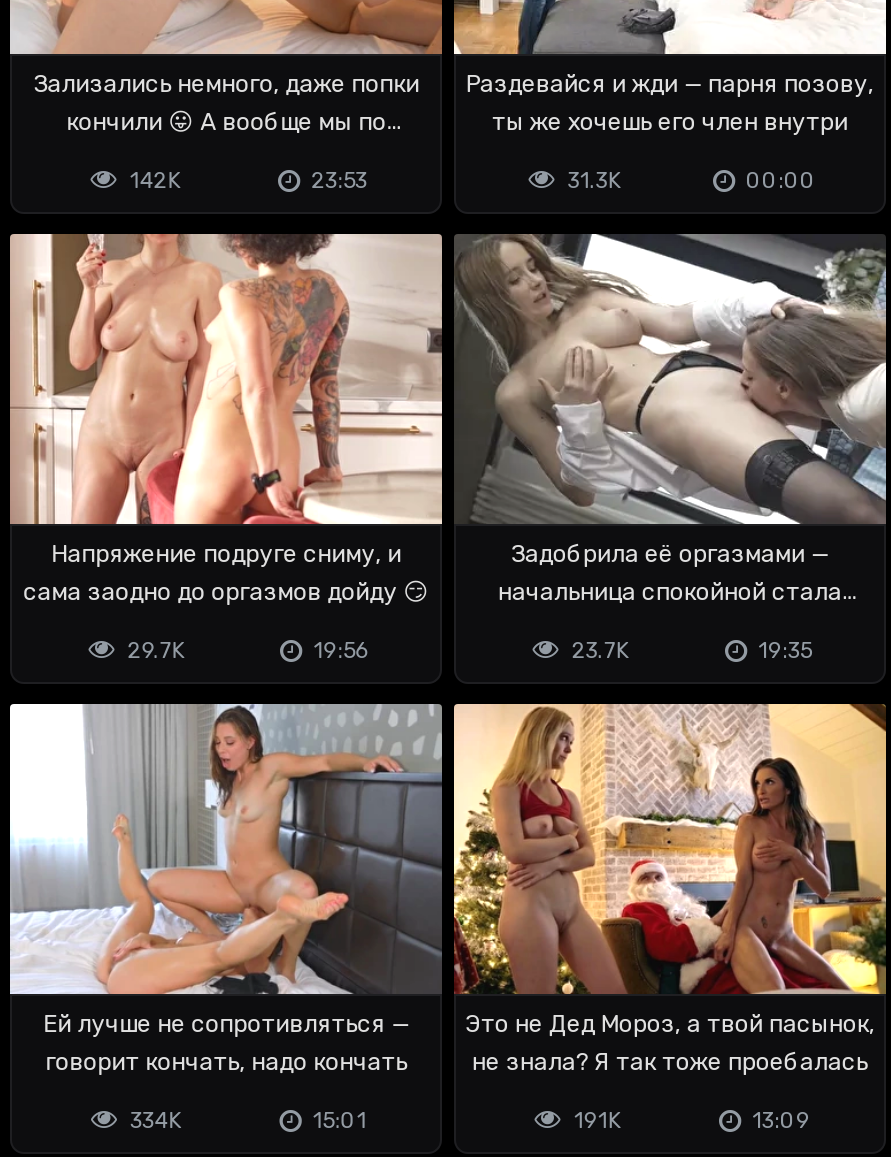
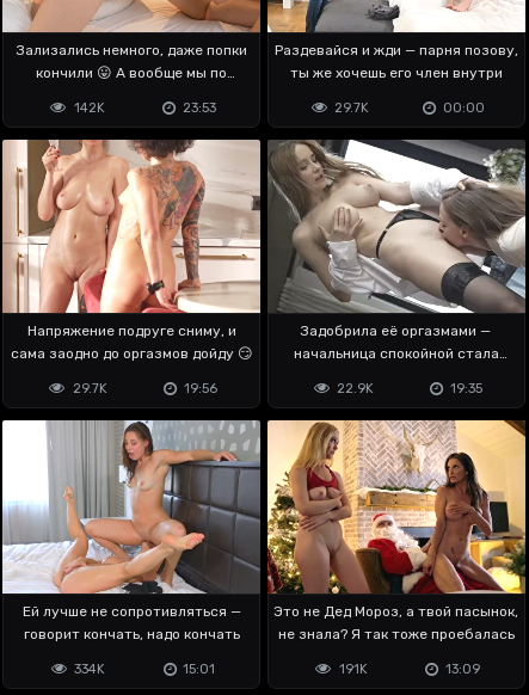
[568,167,622,193] 31.3K -> [335,100,369,115] 29.7K
[572,637,630,663] 23.7K -> [337,380,374,396] 22.9K

